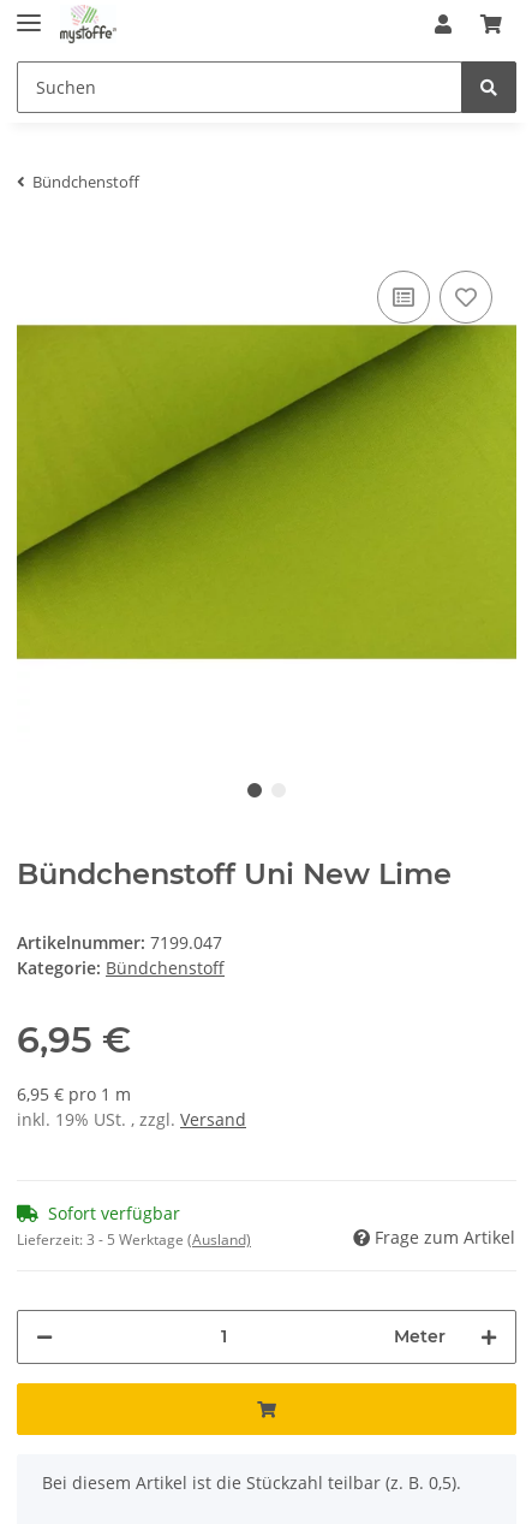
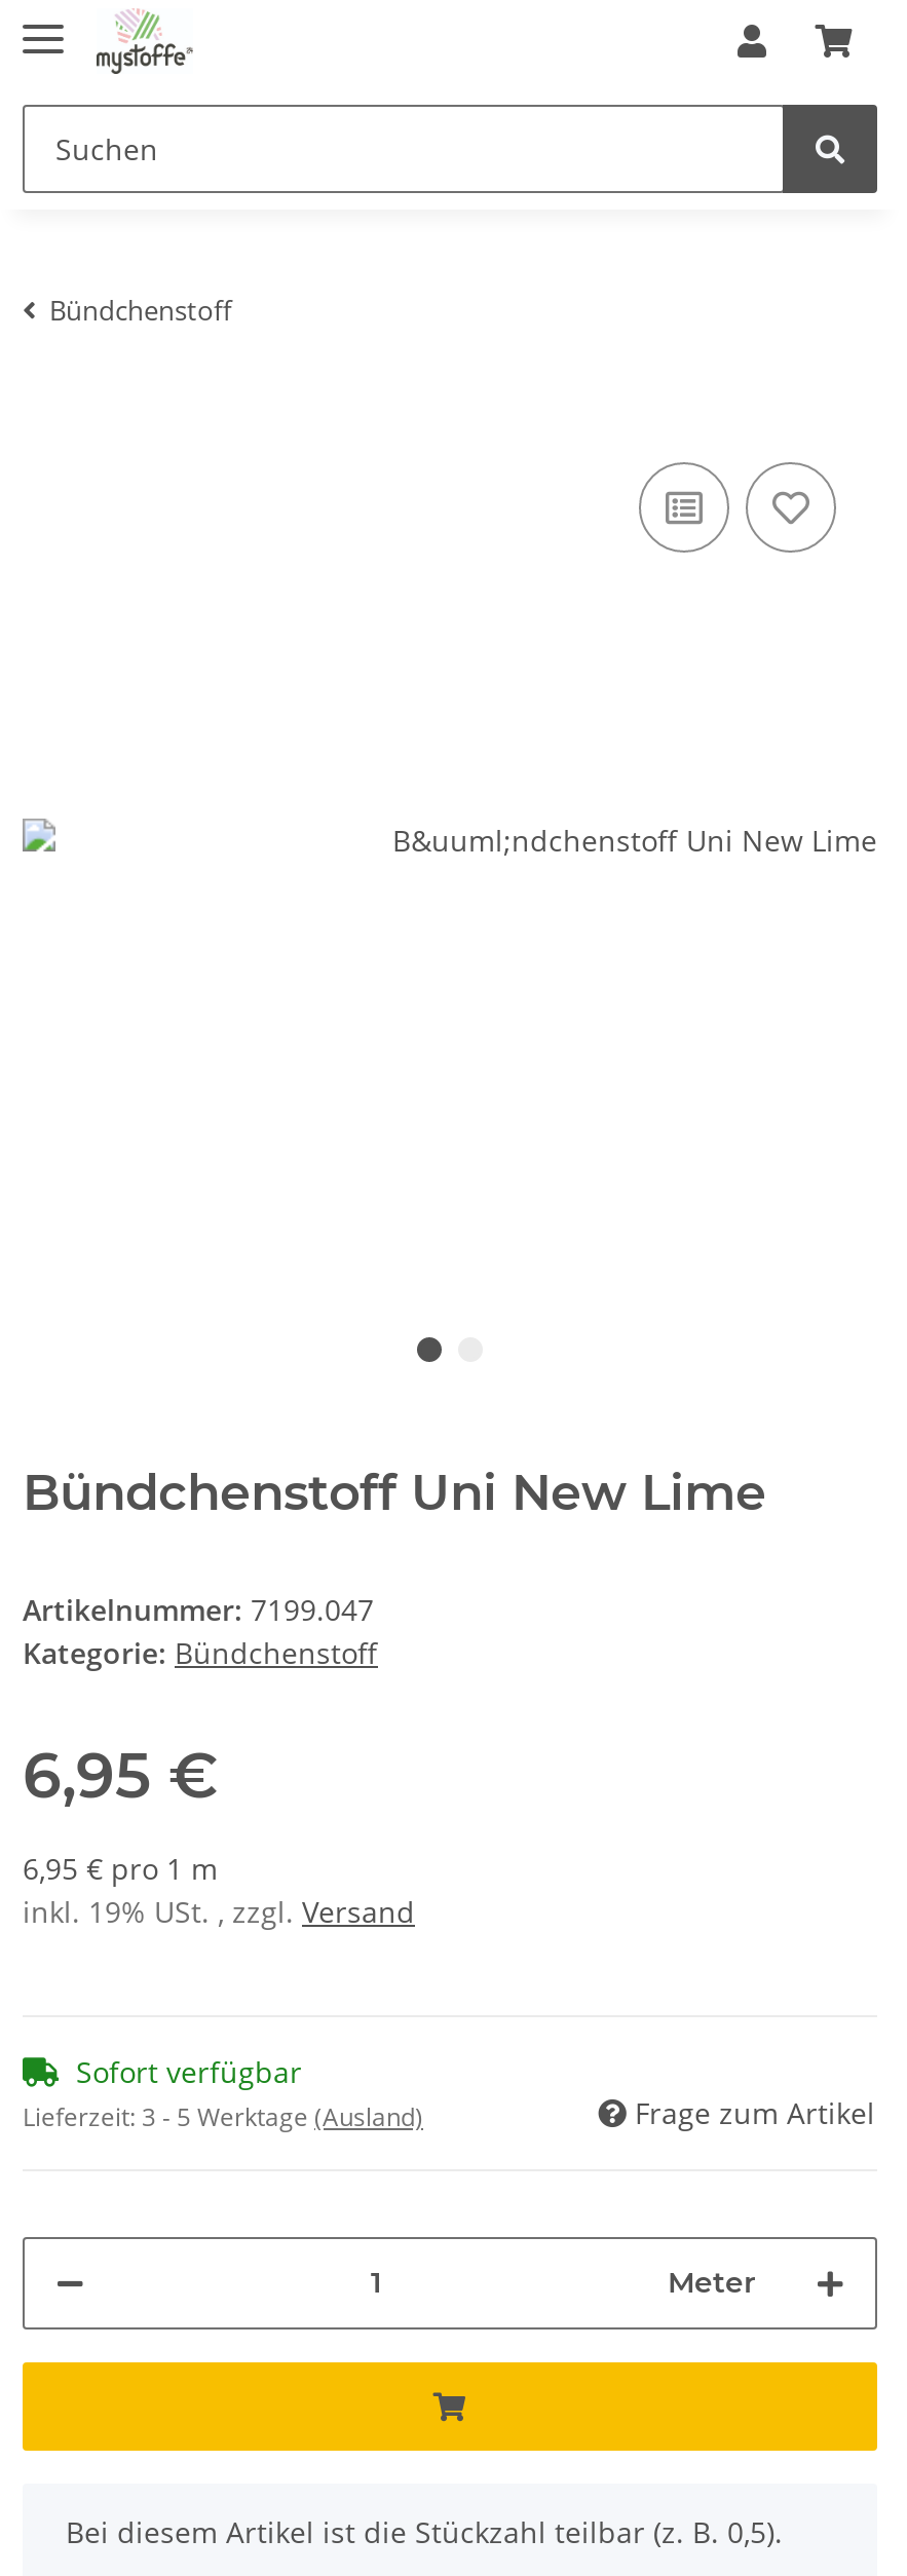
[16,324,518,660] [image] -> none

